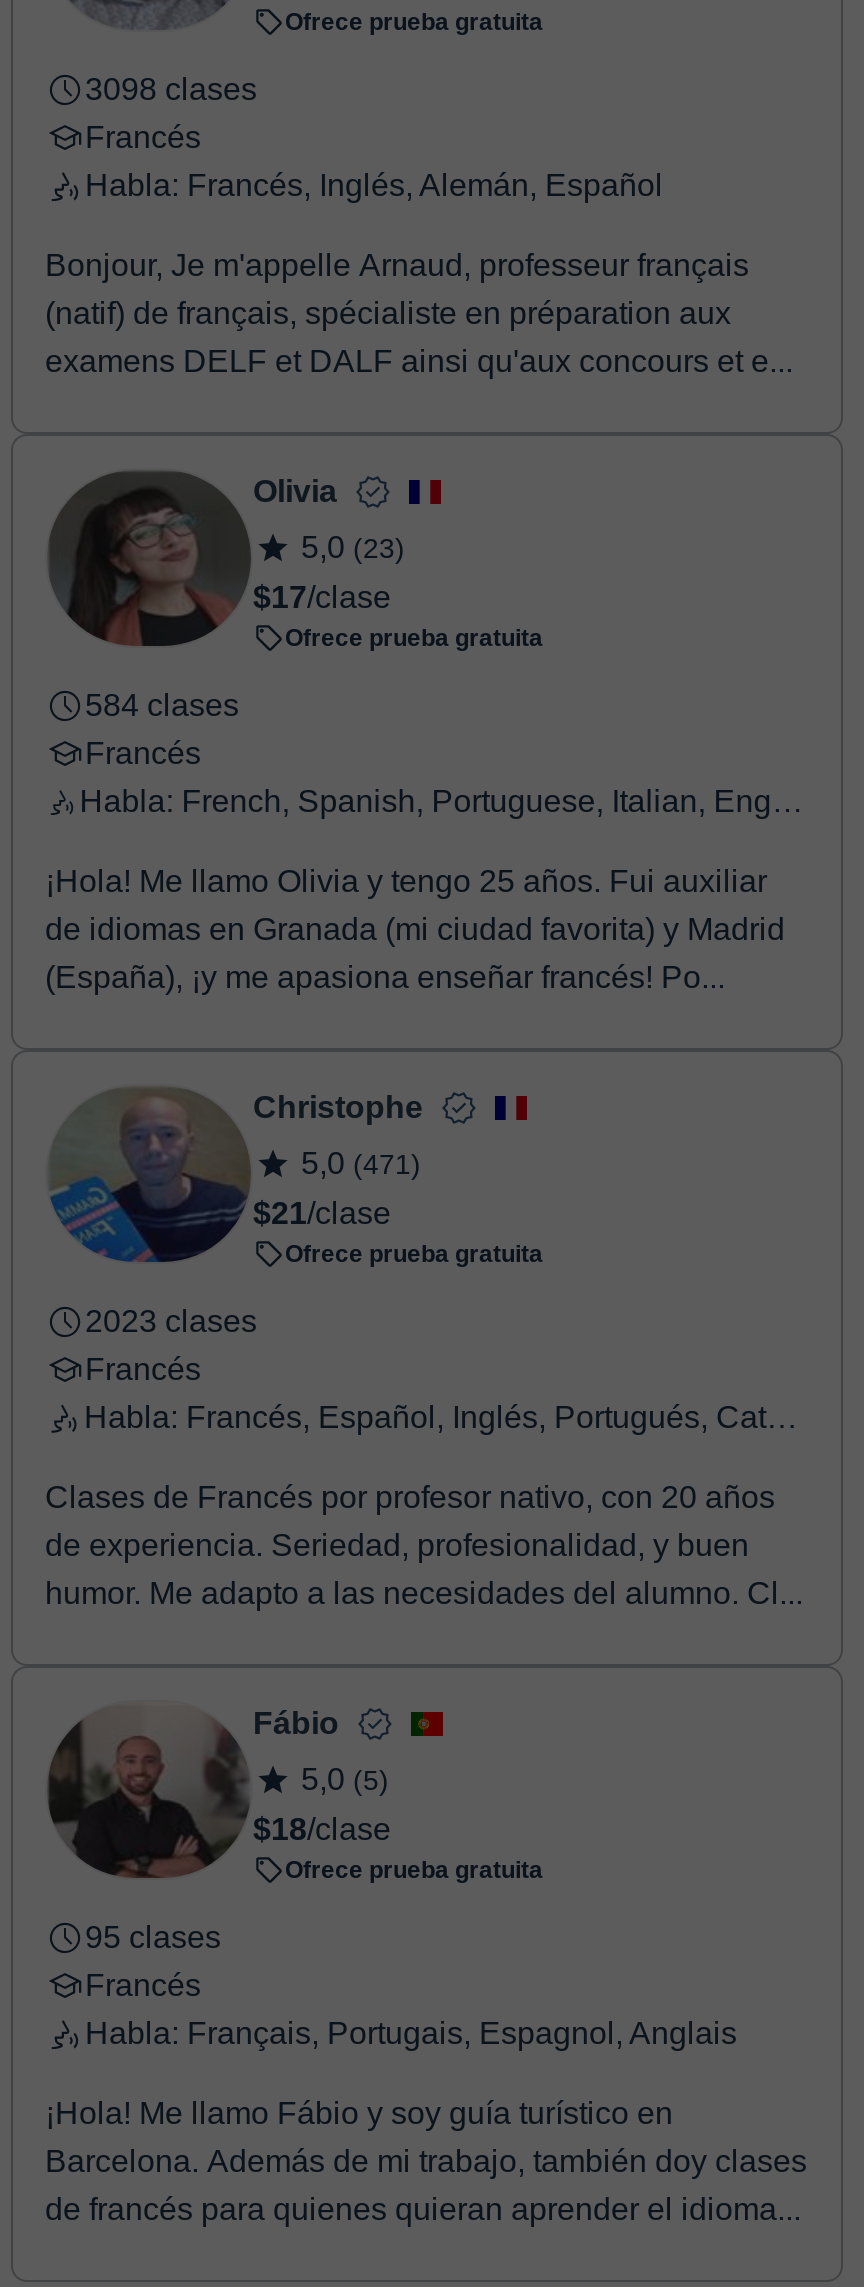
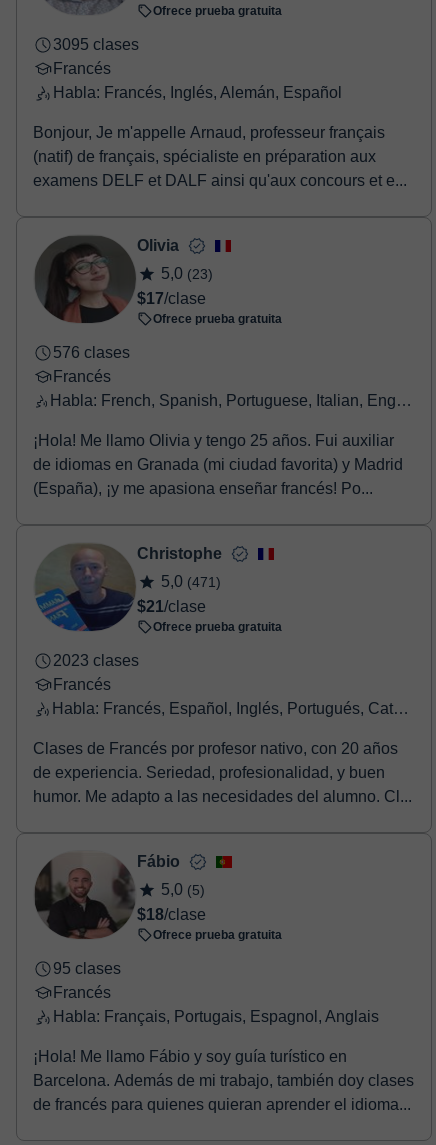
[85,72,257,106] 3098 clases -> [53,36,139,53] 3095 clases
[85,688,239,722] 584 clases -> [53,344,130,361] 576 clases

